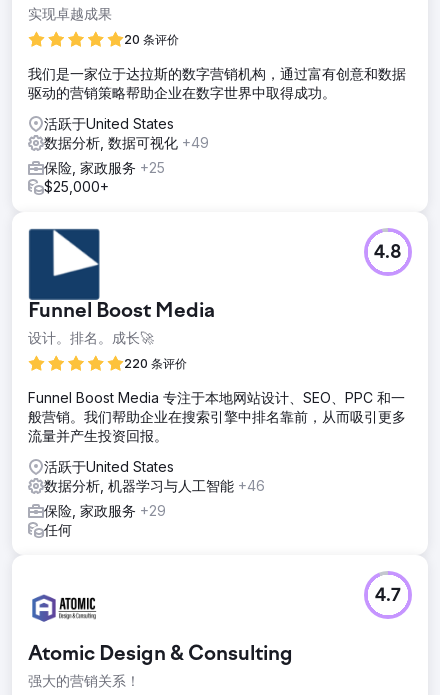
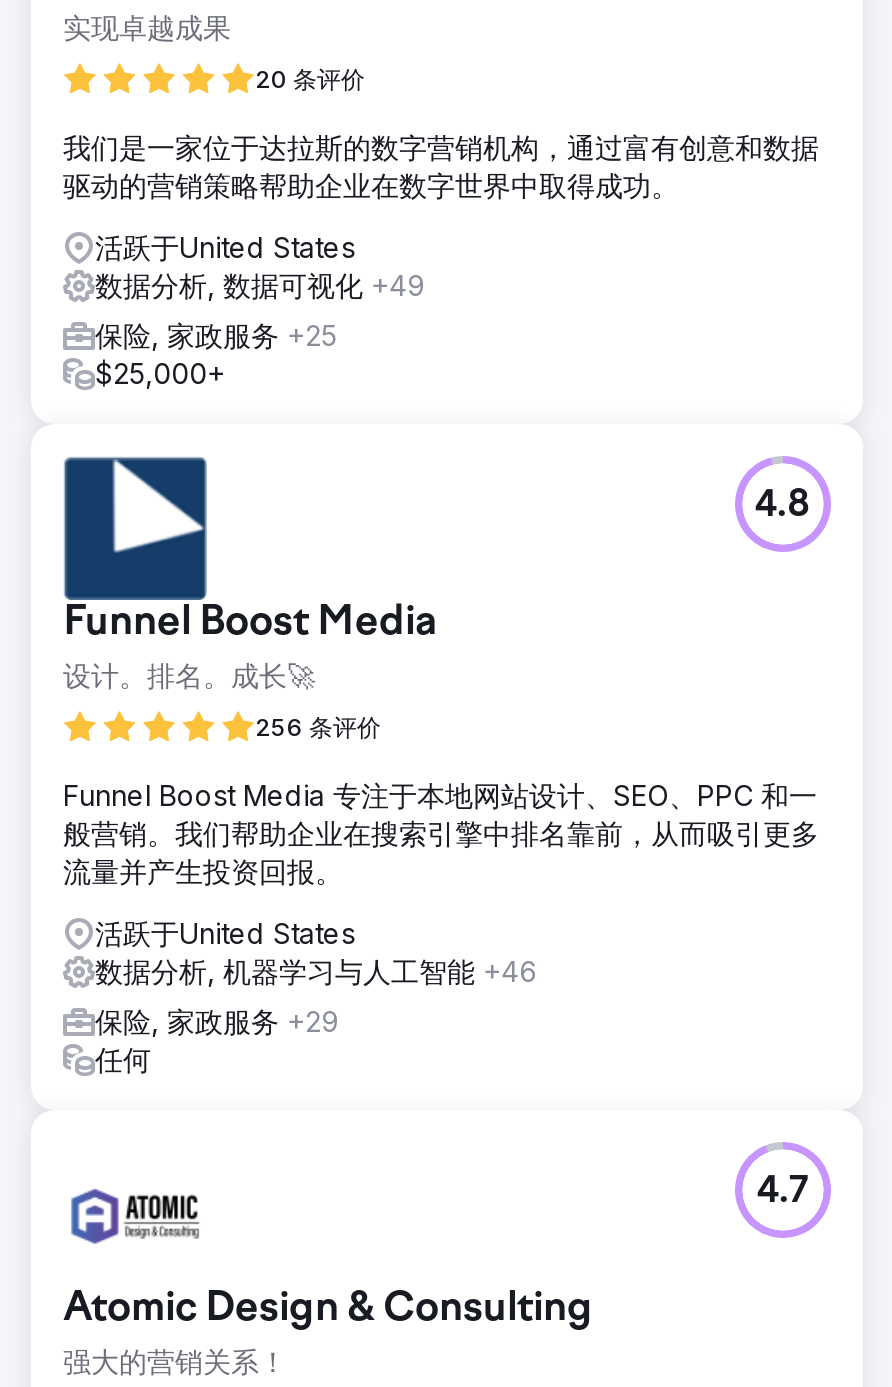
[124,356,187,371] 220 条评价 -> [255,711,381,741] 256 条评价

